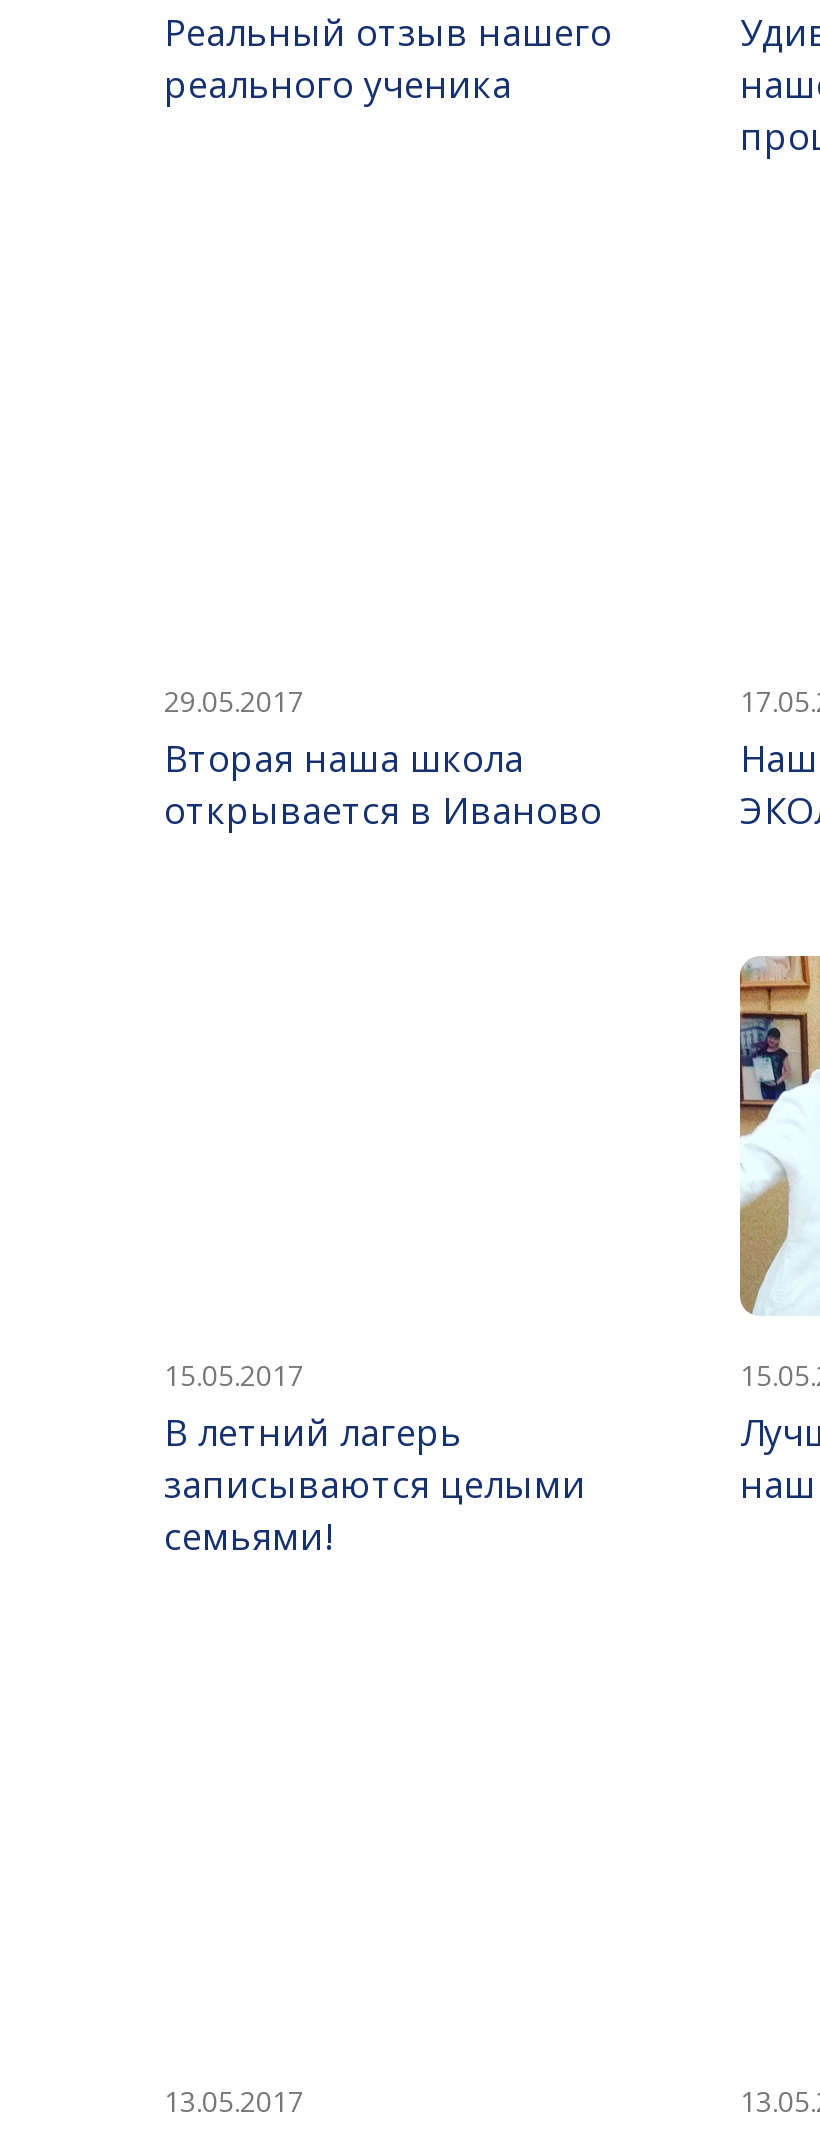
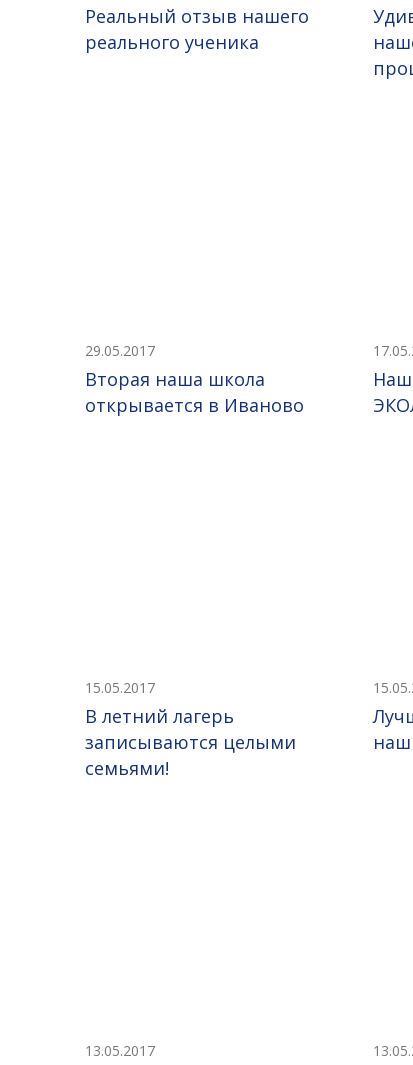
[738,954,814,1316] [image] -> none

